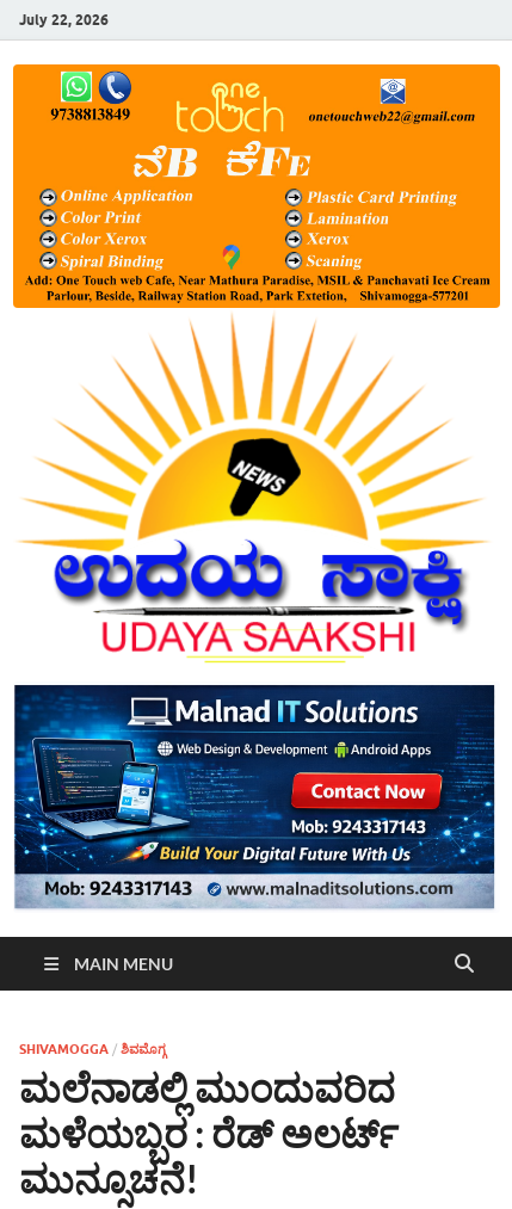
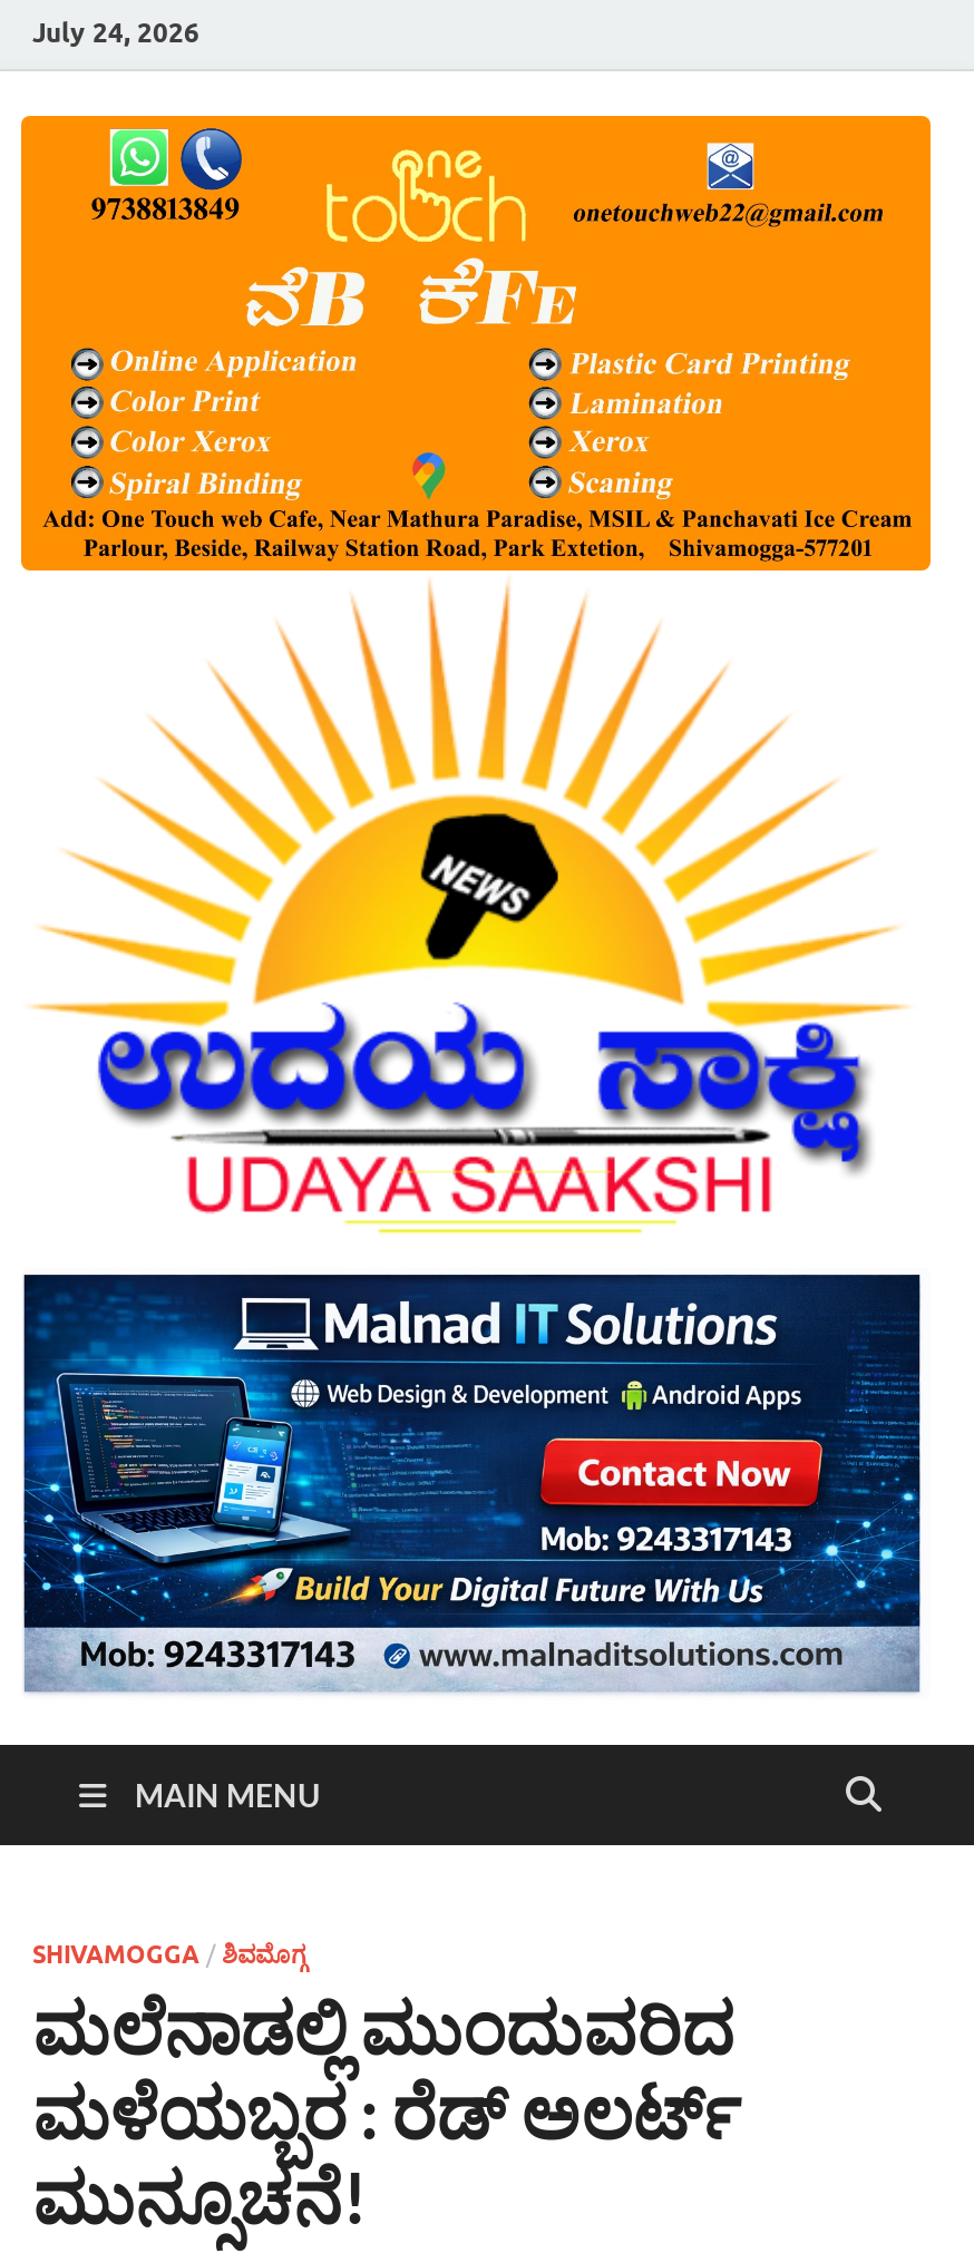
[19,10,109,28] July 22, 2026 -> [32,14,199,48] July 24, 2026

